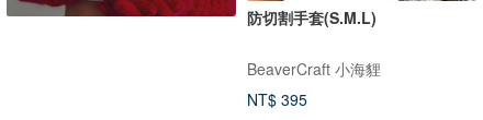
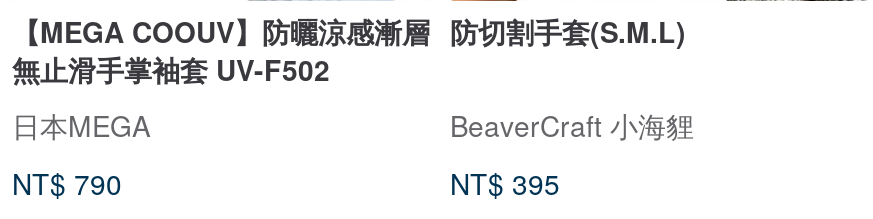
none -> [12,11,430,203] 【MEGA COOUV】防曬涼感漸層 | 無止滑手掌袖套 UV-F502 | 日本MEGA | NT$ 790

